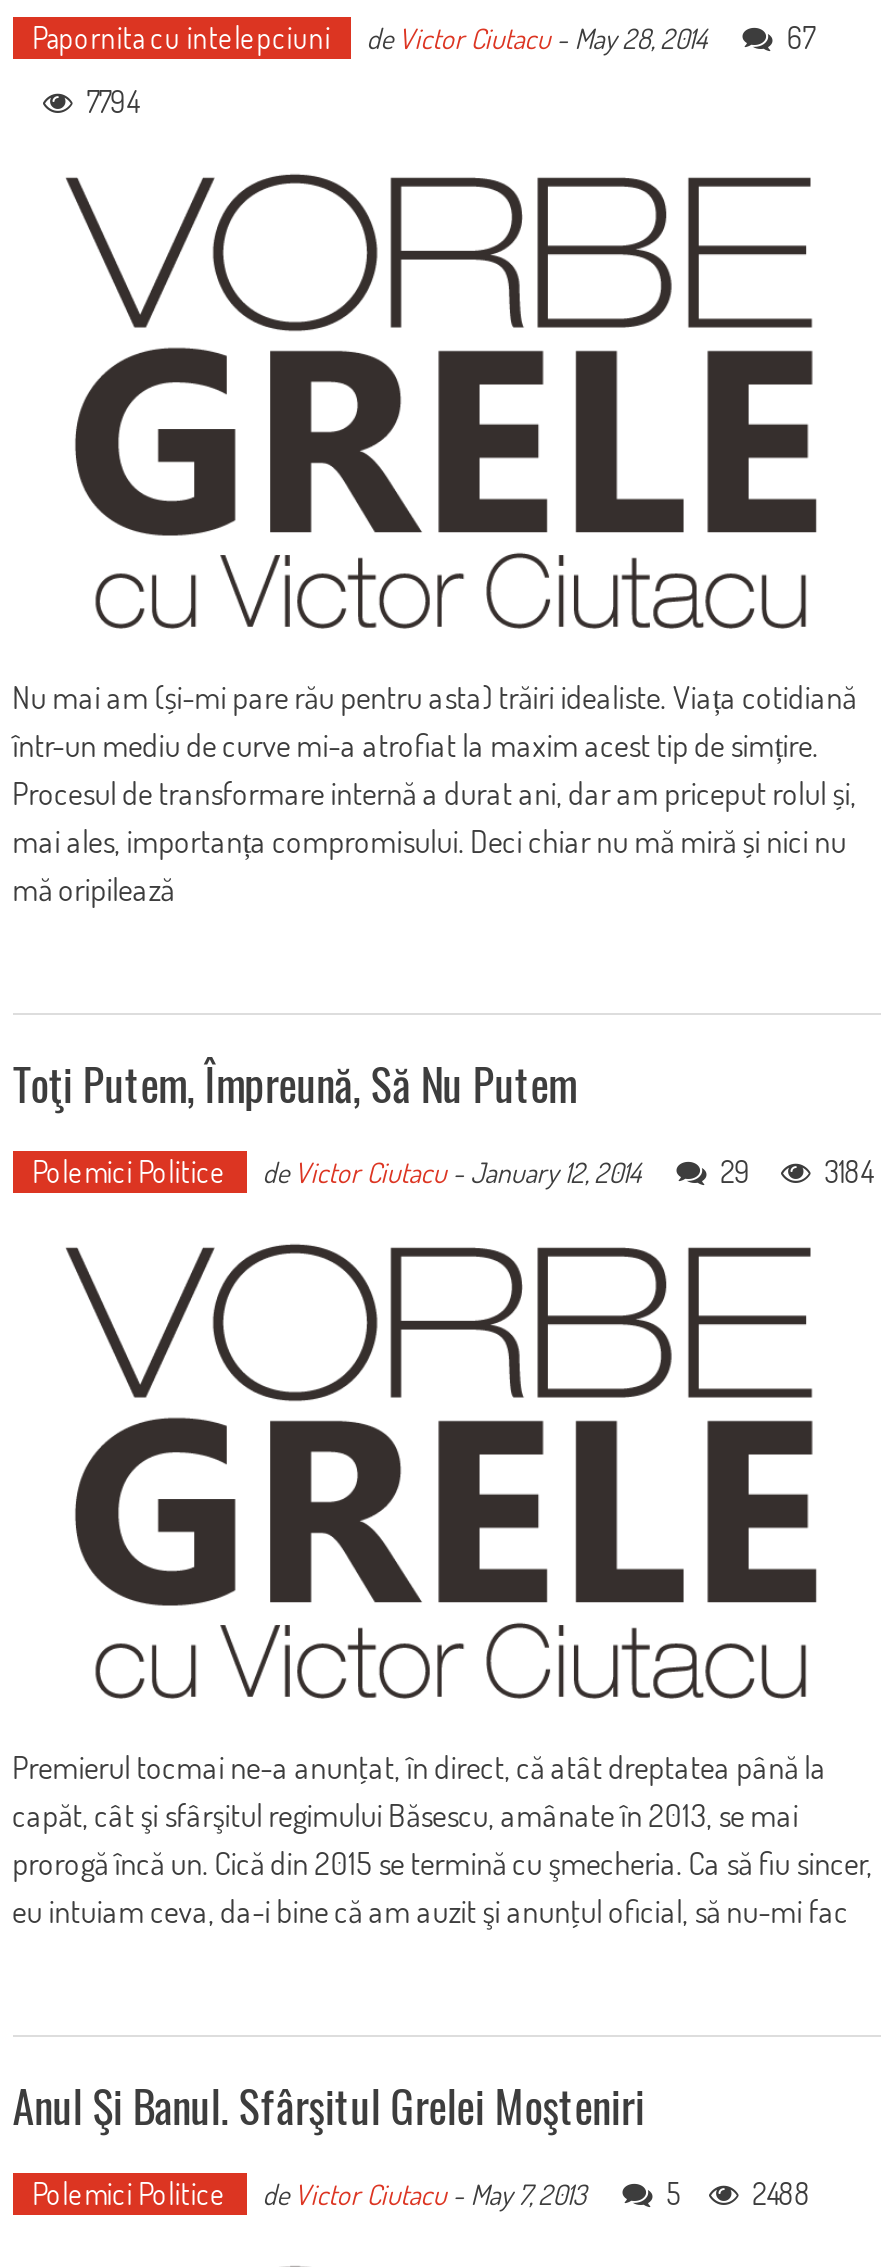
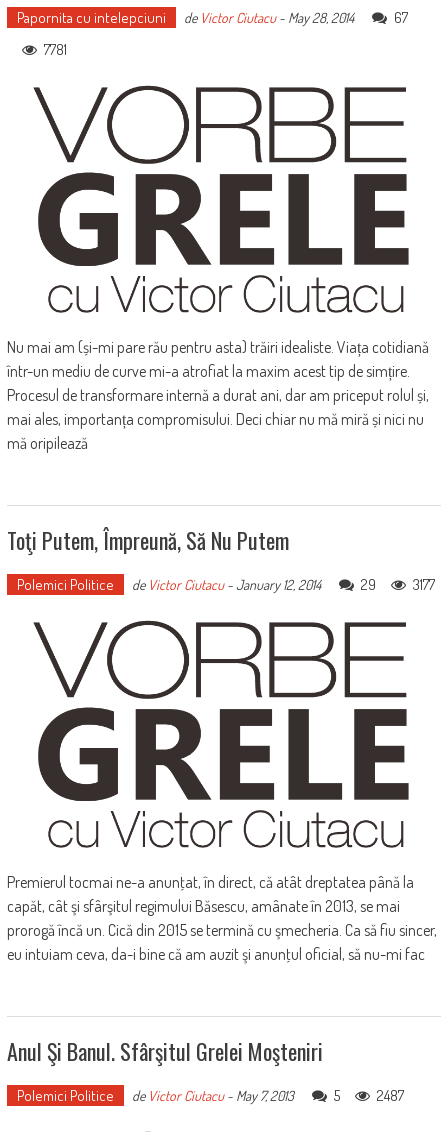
[86,84,138,122] 7794 -> [44,40,67,59] 7781
[720,1154,872,1192] 29 3184 -> [361,575,435,594] 29 3177
[666,2176,810,2214] 5 2488 -> [334,1086,404,1105] 5 2487

